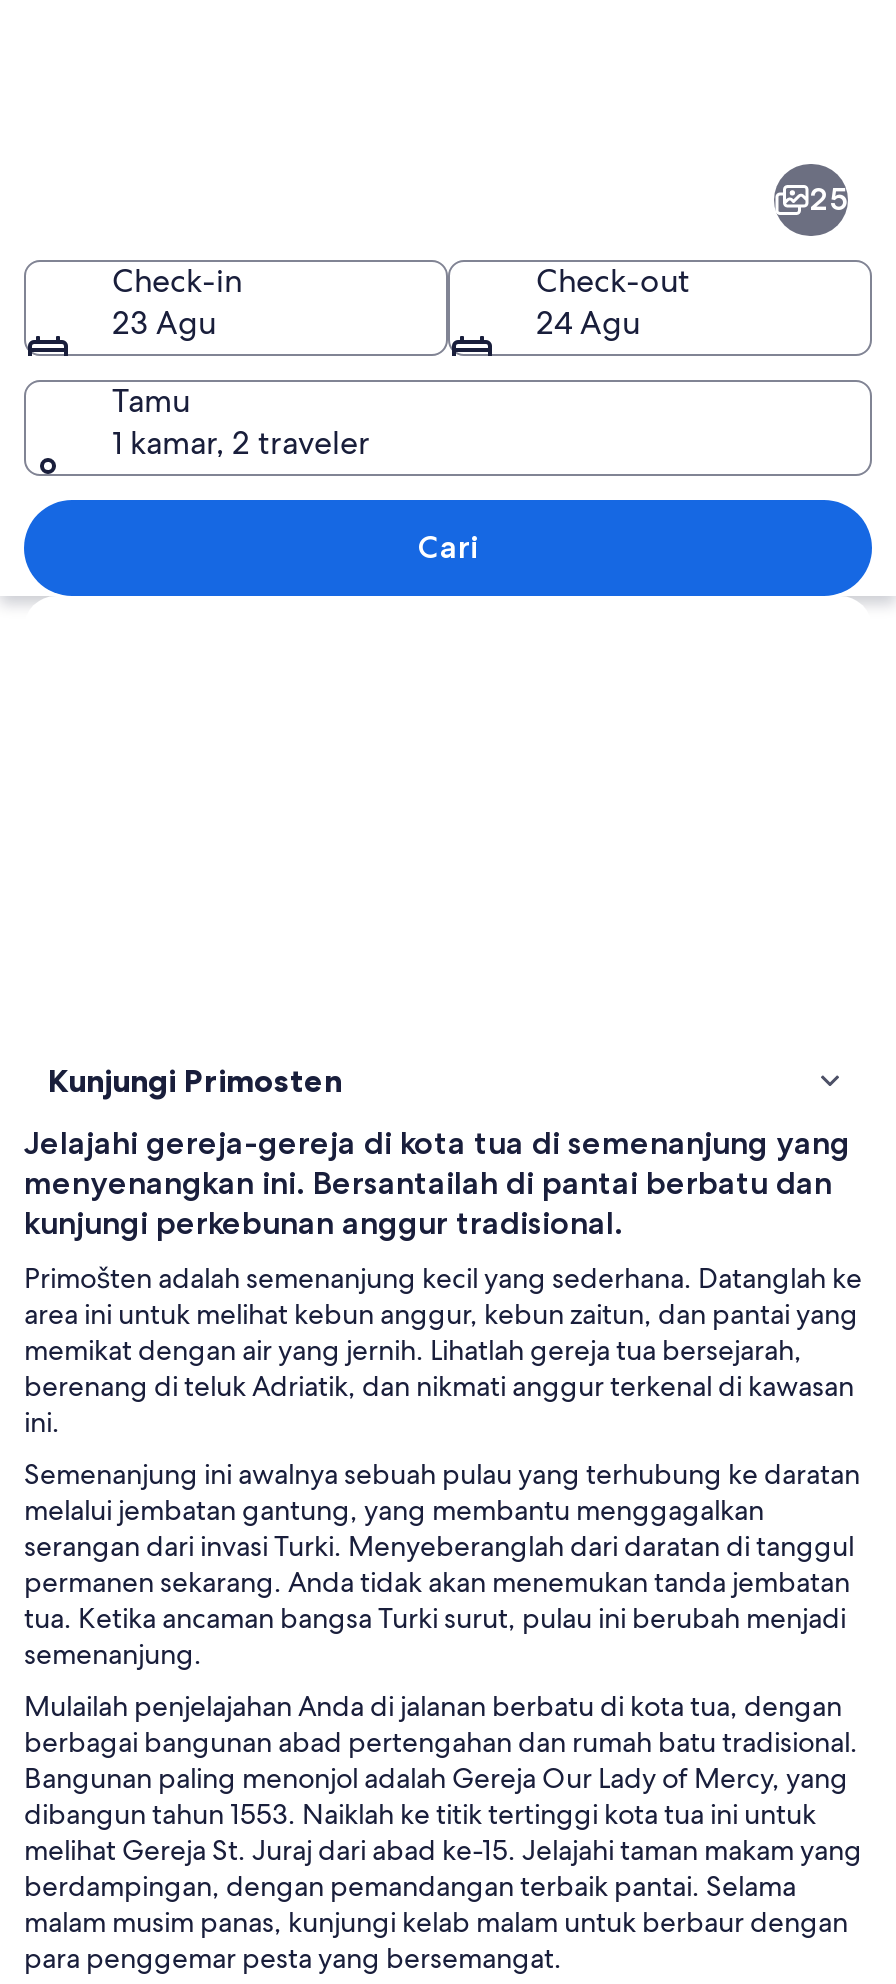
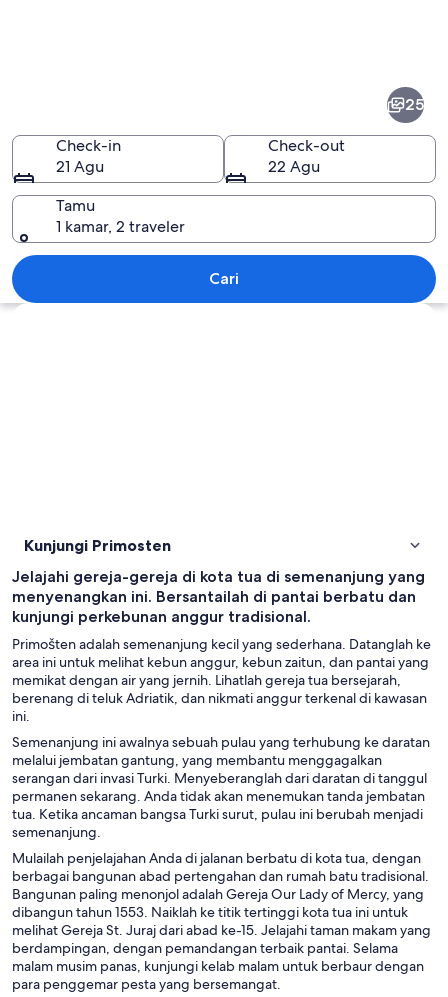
[112,301,216,343] 23 Agu -> [56,155,104,176] 21 Agu
[536,301,640,343] 24 Agu -> [268,155,320,176] 22 Agu

